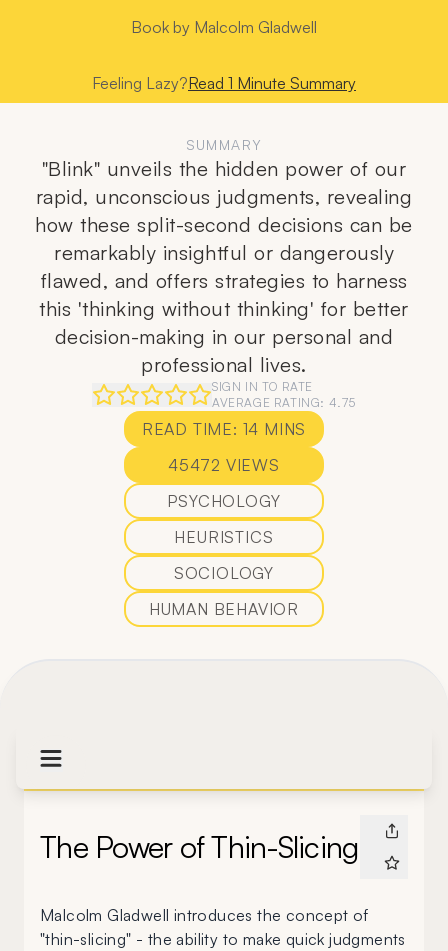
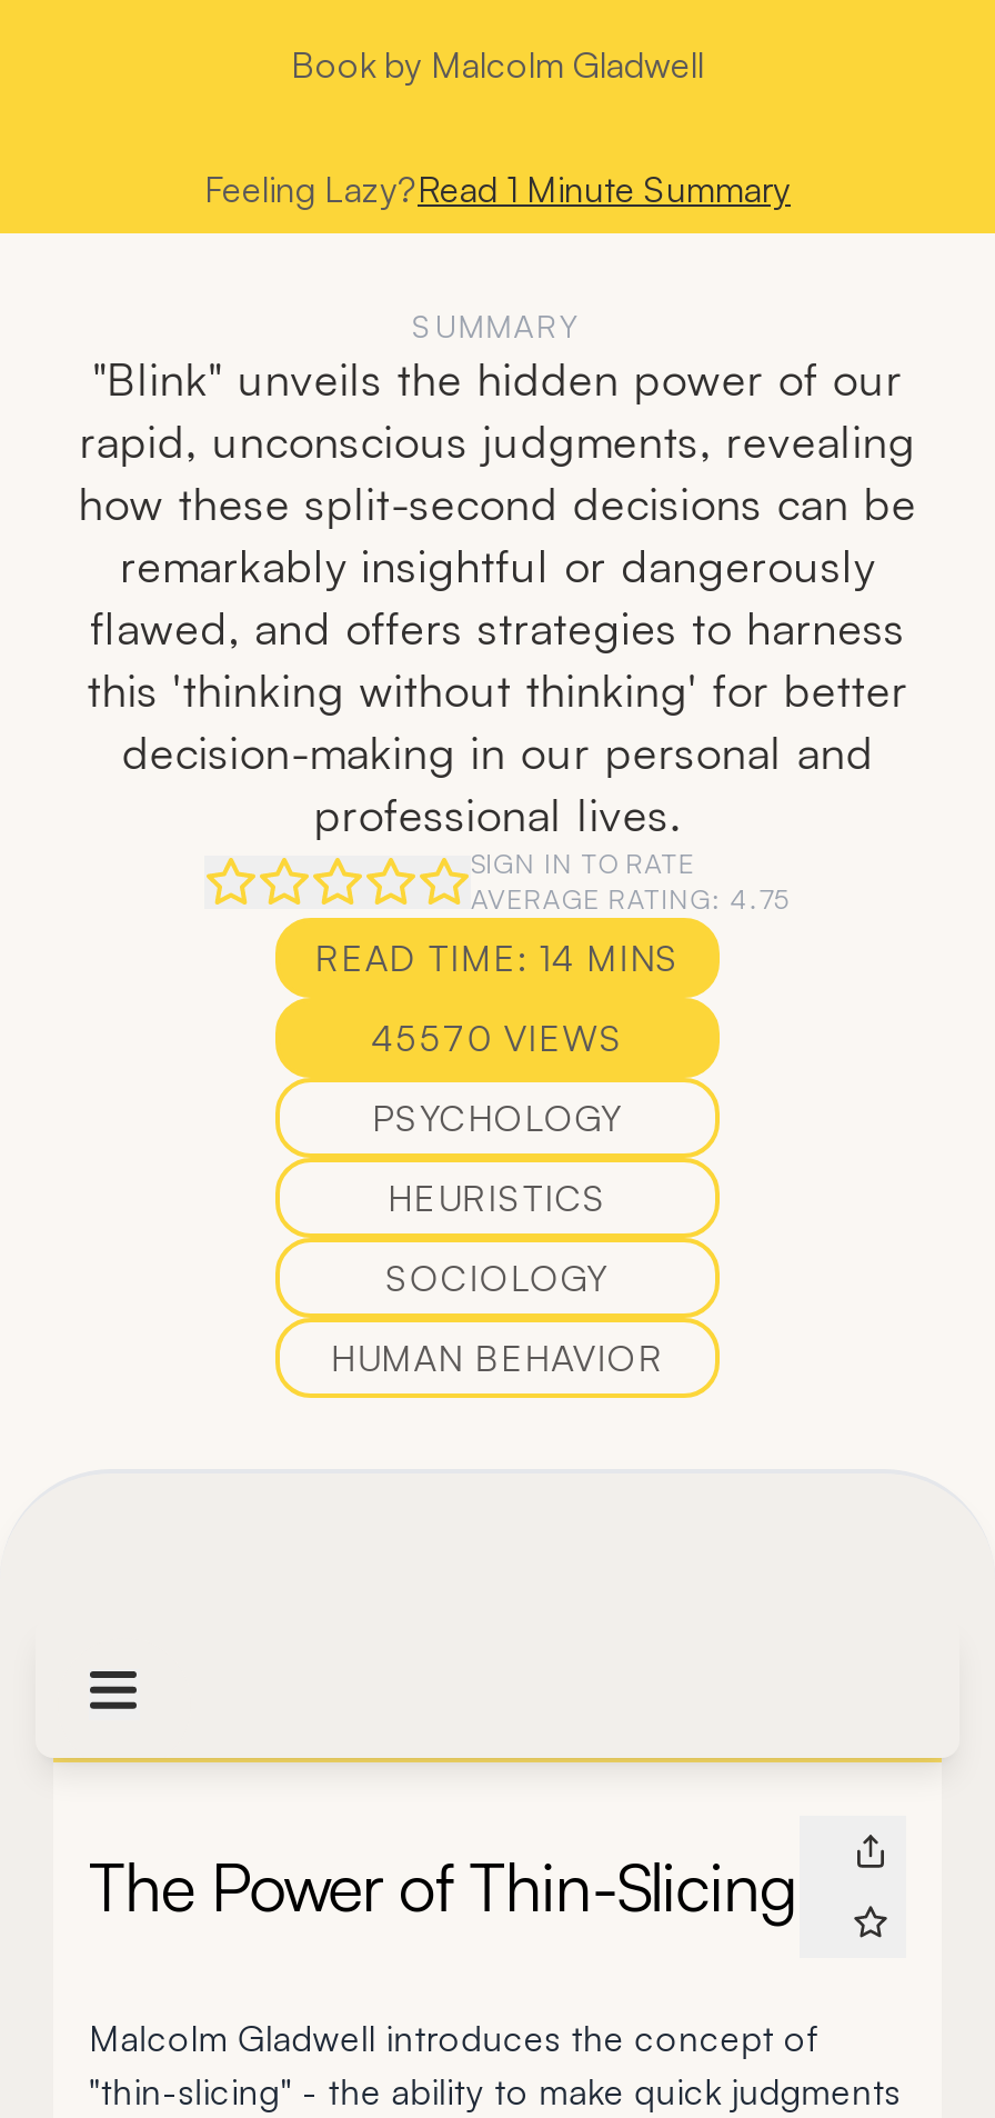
[168,455,280,475] 45472 VIEWS -> [371,1016,624,1060] 45570 VIEWS

